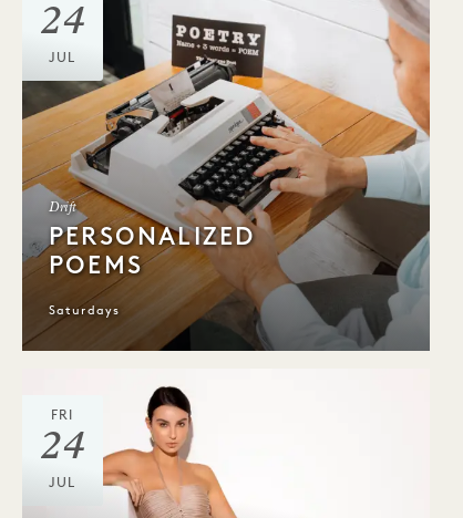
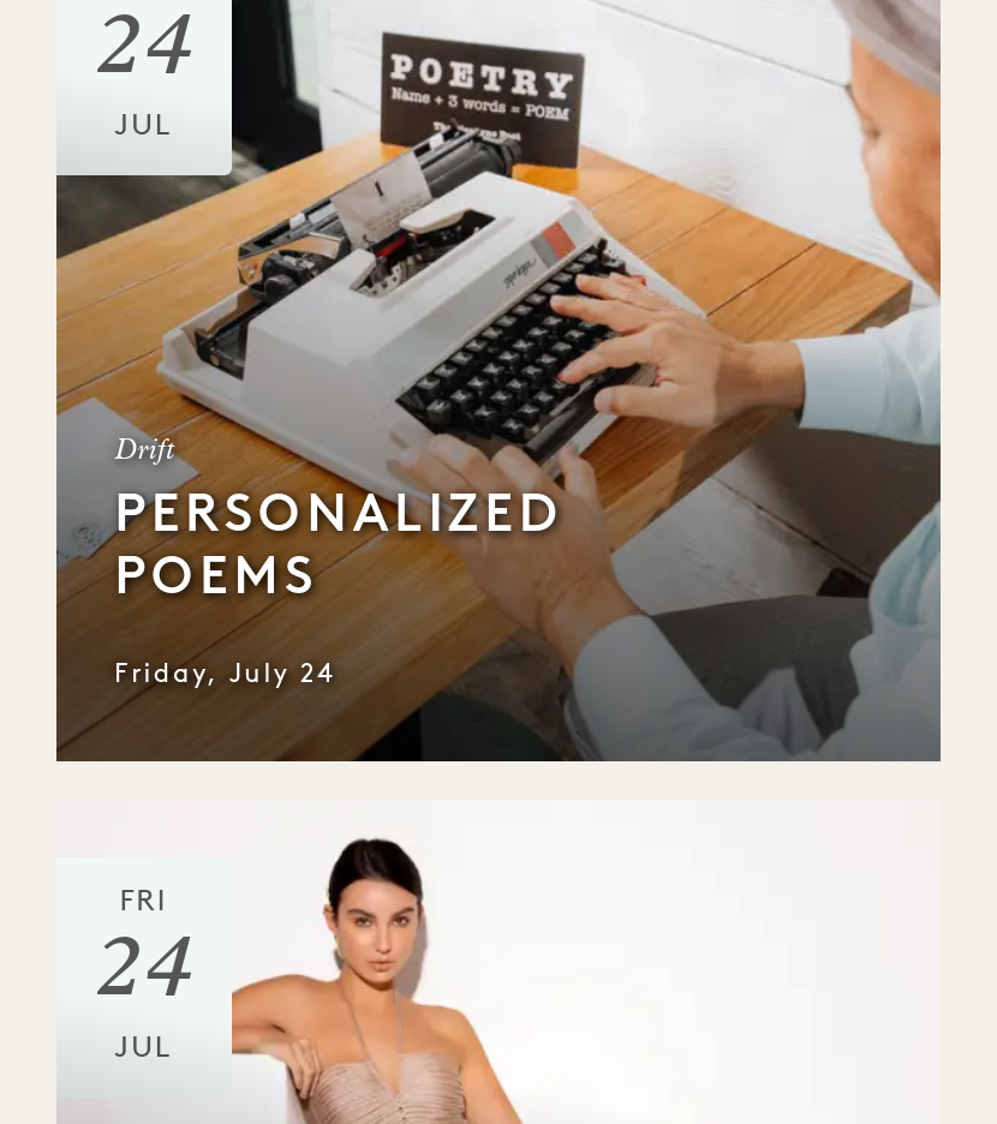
[49,305,120,318] Saturdays -> [114,663,335,689] Friday, July 24

